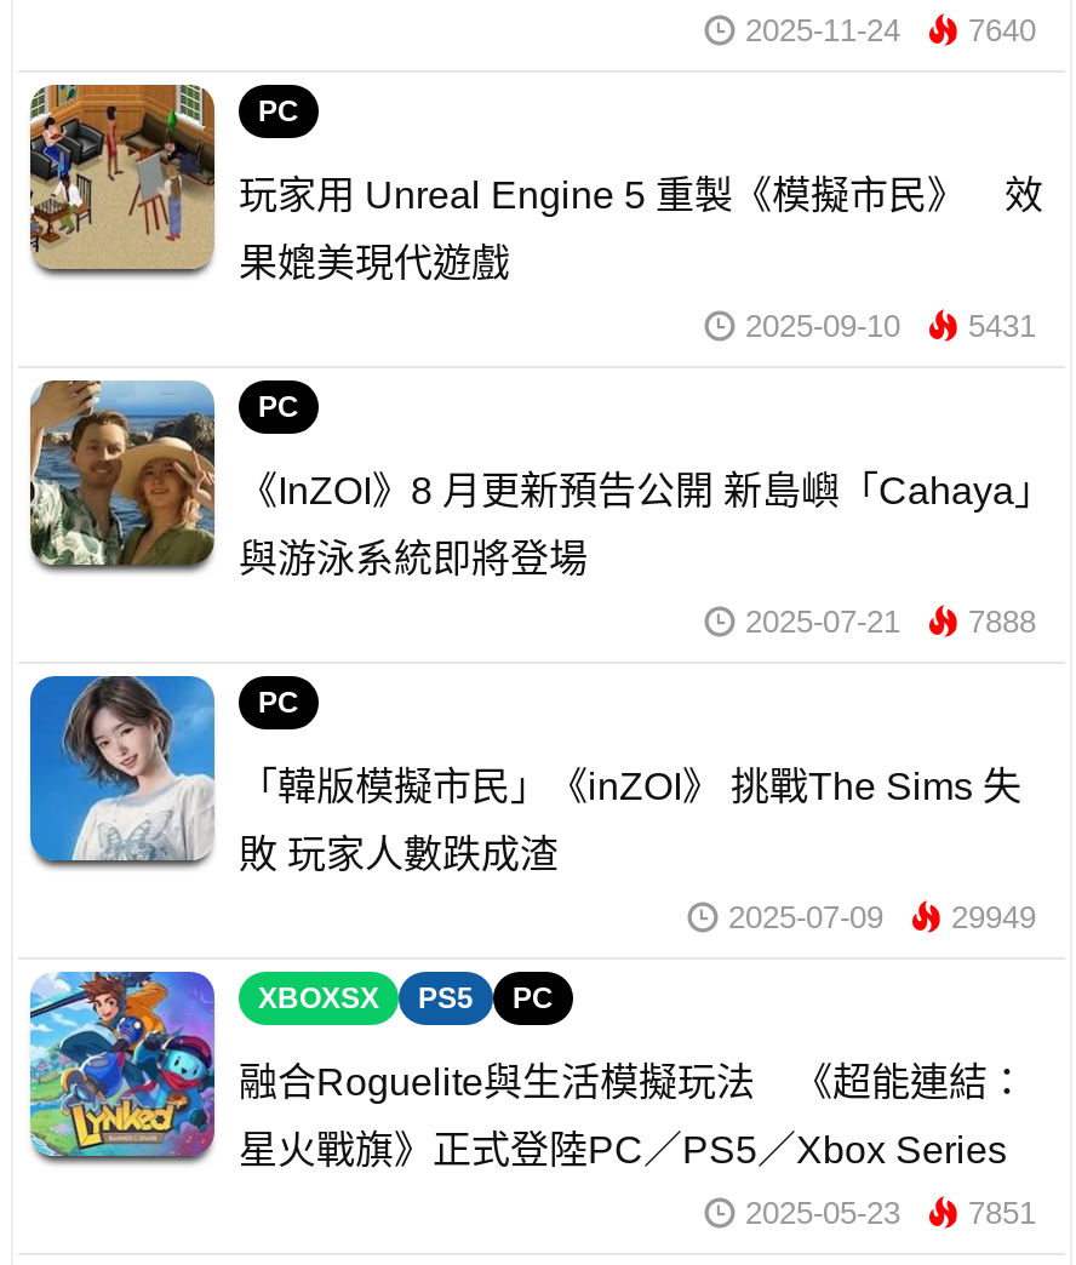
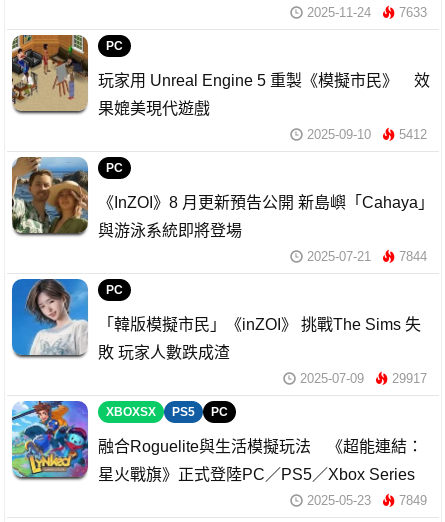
[745,12,1036,48] 2025-11-24 7640 -> [307,5,427,20] 2025-11-24 7633
[745,308,1036,344] 2025-09-10 5431 -> [307,127,427,142] 2025-09-10 5412
[745,603,1036,640] 2025-07-21 7888 -> [307,249,427,264] 2025-07-21 7844
[728,899,1036,935] 2025-07-09 29949 -> [300,371,427,386] 2025-07-09 29917
[745,1195,1036,1231] 2025-05-23 7851 -> [307,493,427,508] 2025-05-23 7849

